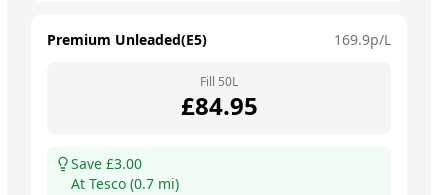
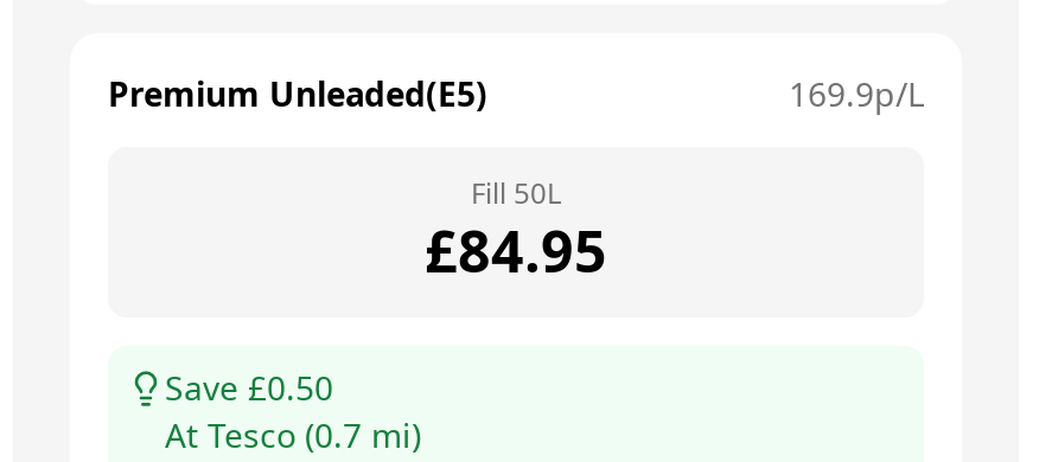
[71,154,142,173] Save £3.00 -> [165,365,333,410] Save £0.50

